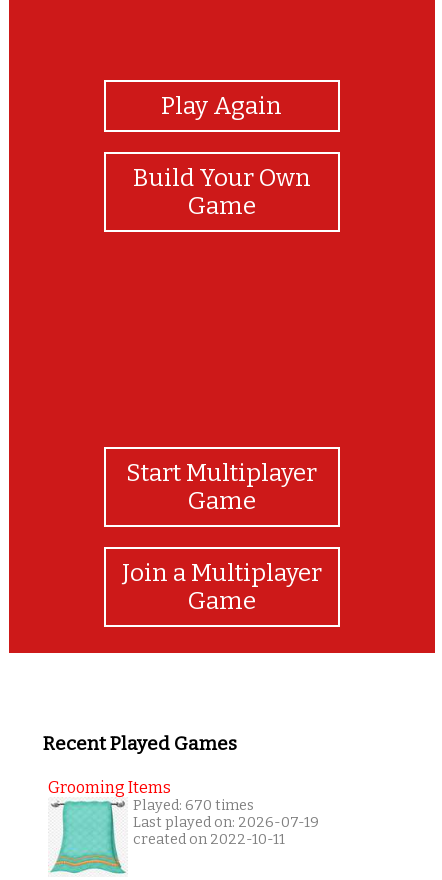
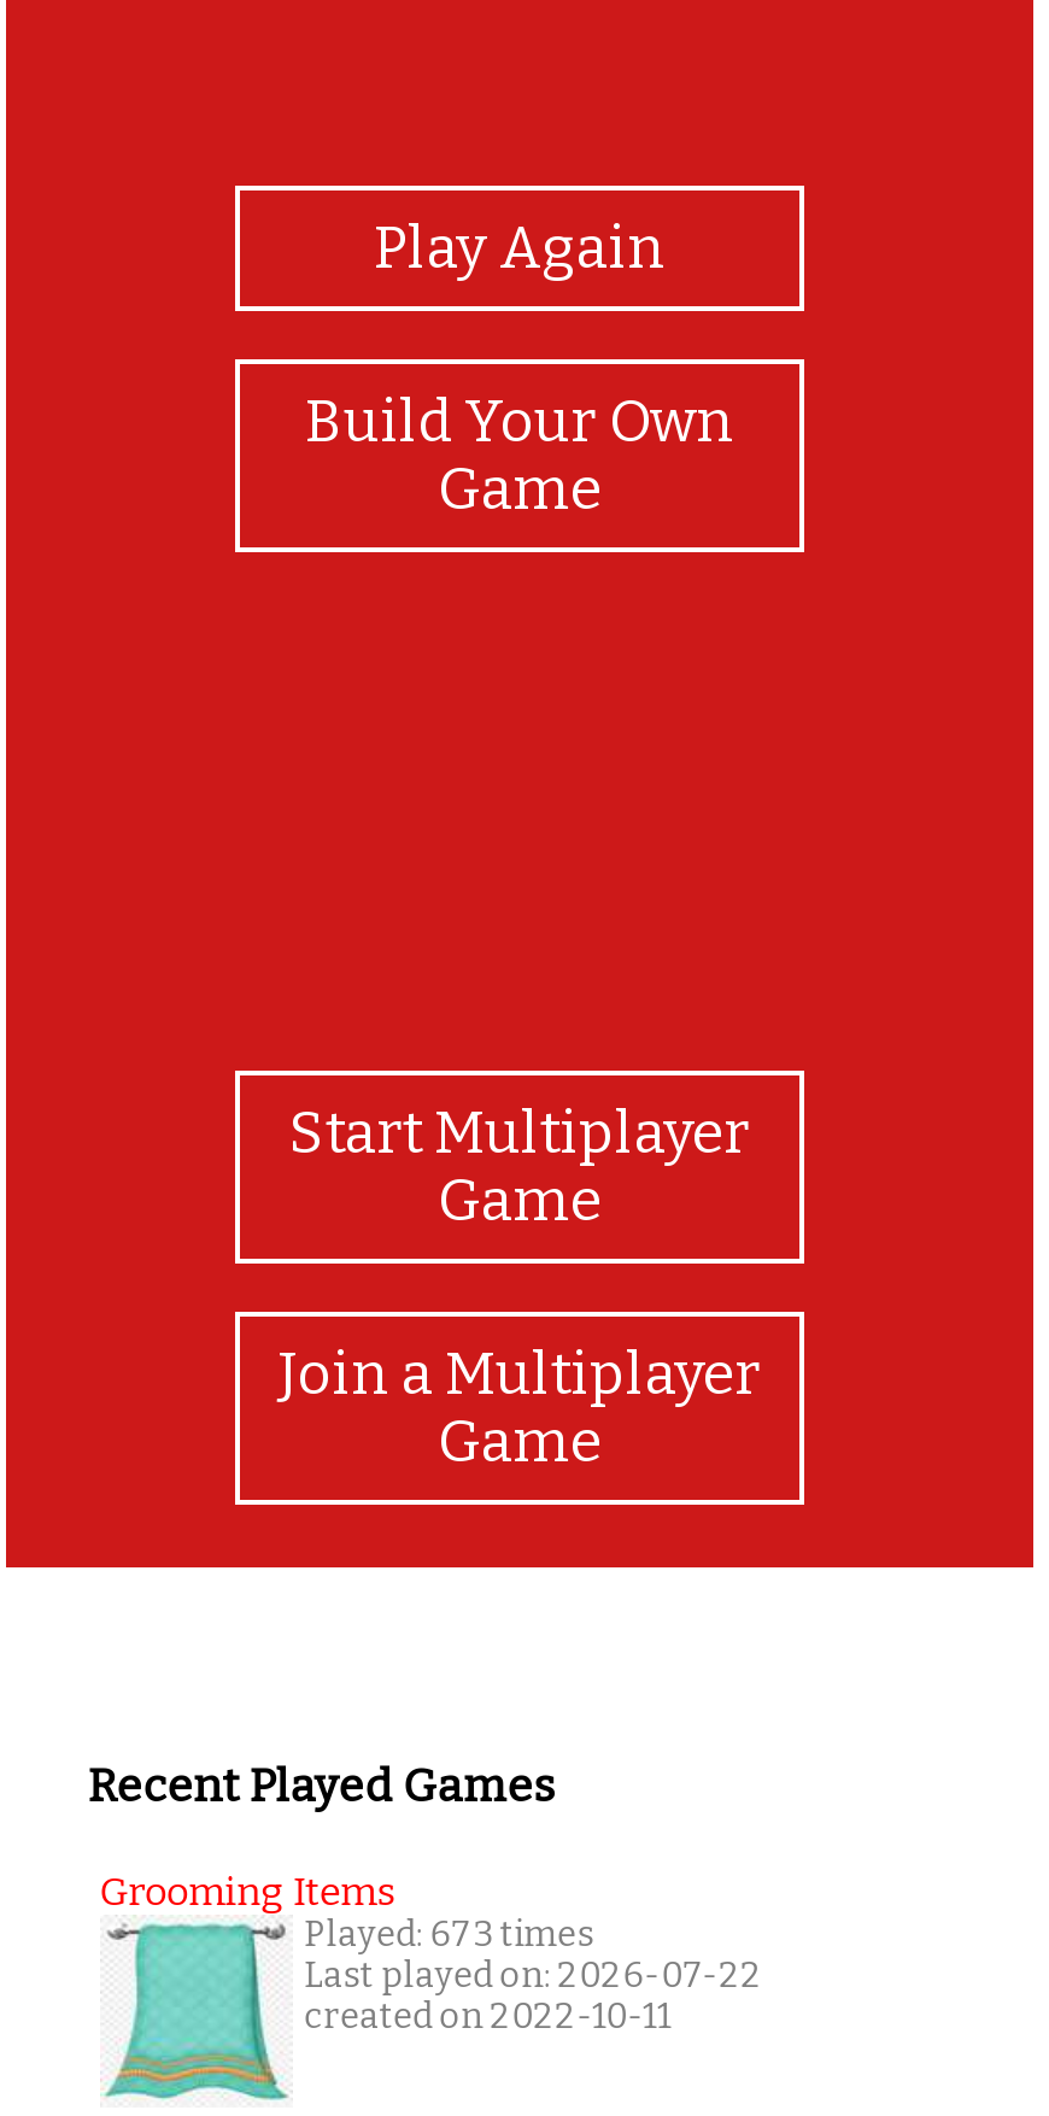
[133,797,254,814] Played: 670 times -> [305,1915,594,1956] Played: 673 times
[133,814,319,831] Last played on: 2026-07-19 -> [305,1956,763,1997] Last played on: 2026-07-22

